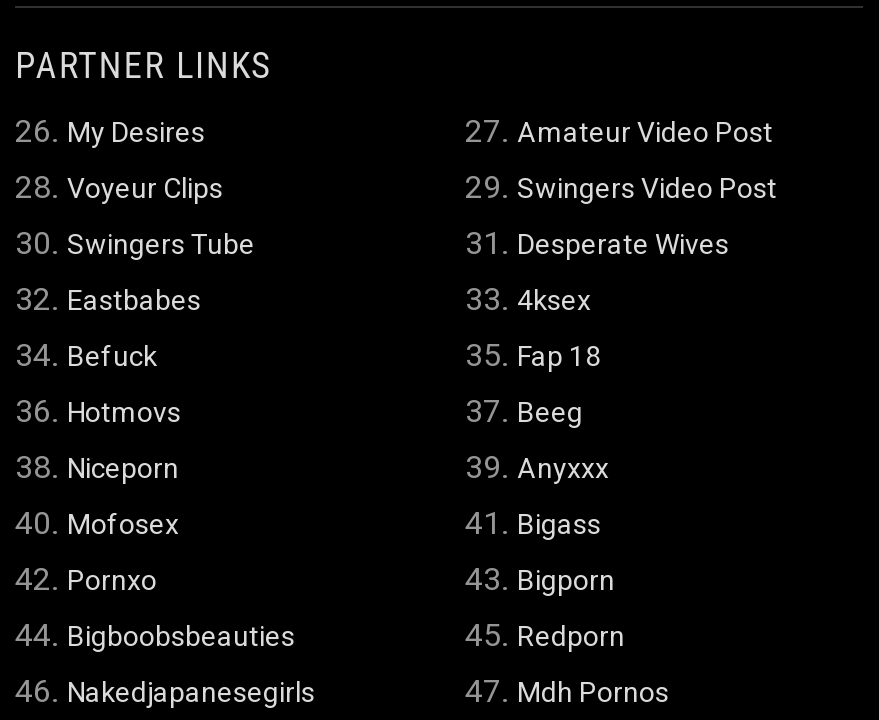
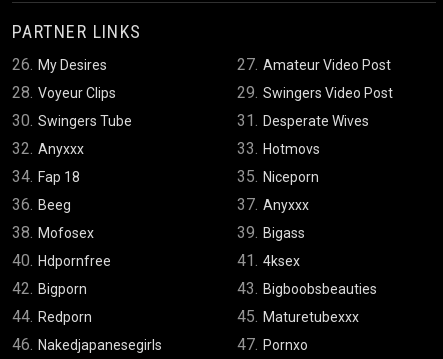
[15,280,591,318] 32. Eastbabes | 33. 4ksex -> [12,139,320,158] 32. Anyxxx | 33. Hotmovs
[15,336,601,374] 34. Befuck | 35. Fap 18 -> [12,167,319,186] 34. Fap 18 | 35. Niceporn
[15,392,583,430] 36. Hotmovs | 37. Beeg -> [12,195,309,214] 36. Beeg | 37. Anyxxx
[15,448,609,486] 38. Niceporn | 39. Anyxxx -> [12,223,305,242] 38. Mofosex | 39. Bigass
[15,504,601,542] 40. Mofosex | 41. Bigass -> [12,251,300,270] 40. Hdpornfree | 41. 4ksex
[15,560,615,598] 42. Pornxo | 43. Bigporn -> [12,279,377,298] 42. Bigporn | 43. Bigboobsbeauties
[15,616,625,654] 44. Bigboobsbeauties | 45. Redporn -> [12,307,359,326] 44. Redporn | 45. Maturetubexxx
[465,672,669,710] 47. Mdh Pornos -> [237,335,308,354] 47. Pornxo

